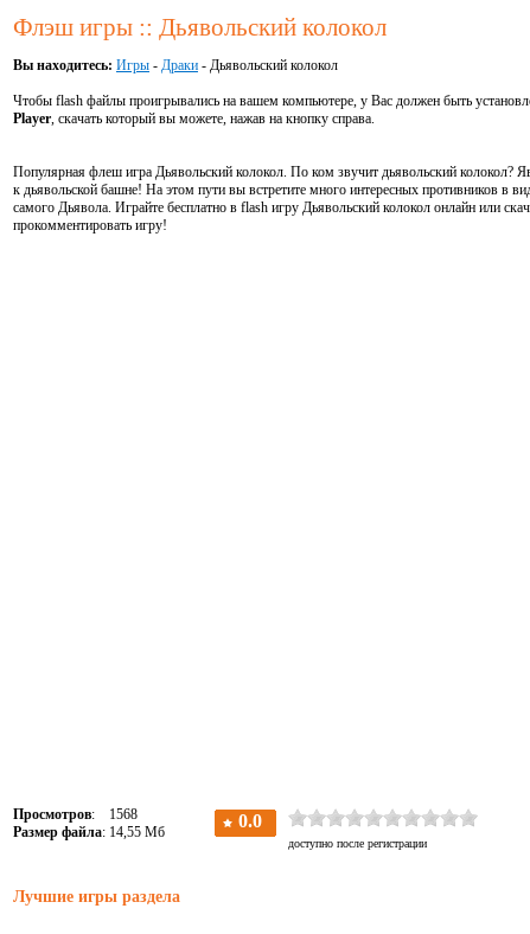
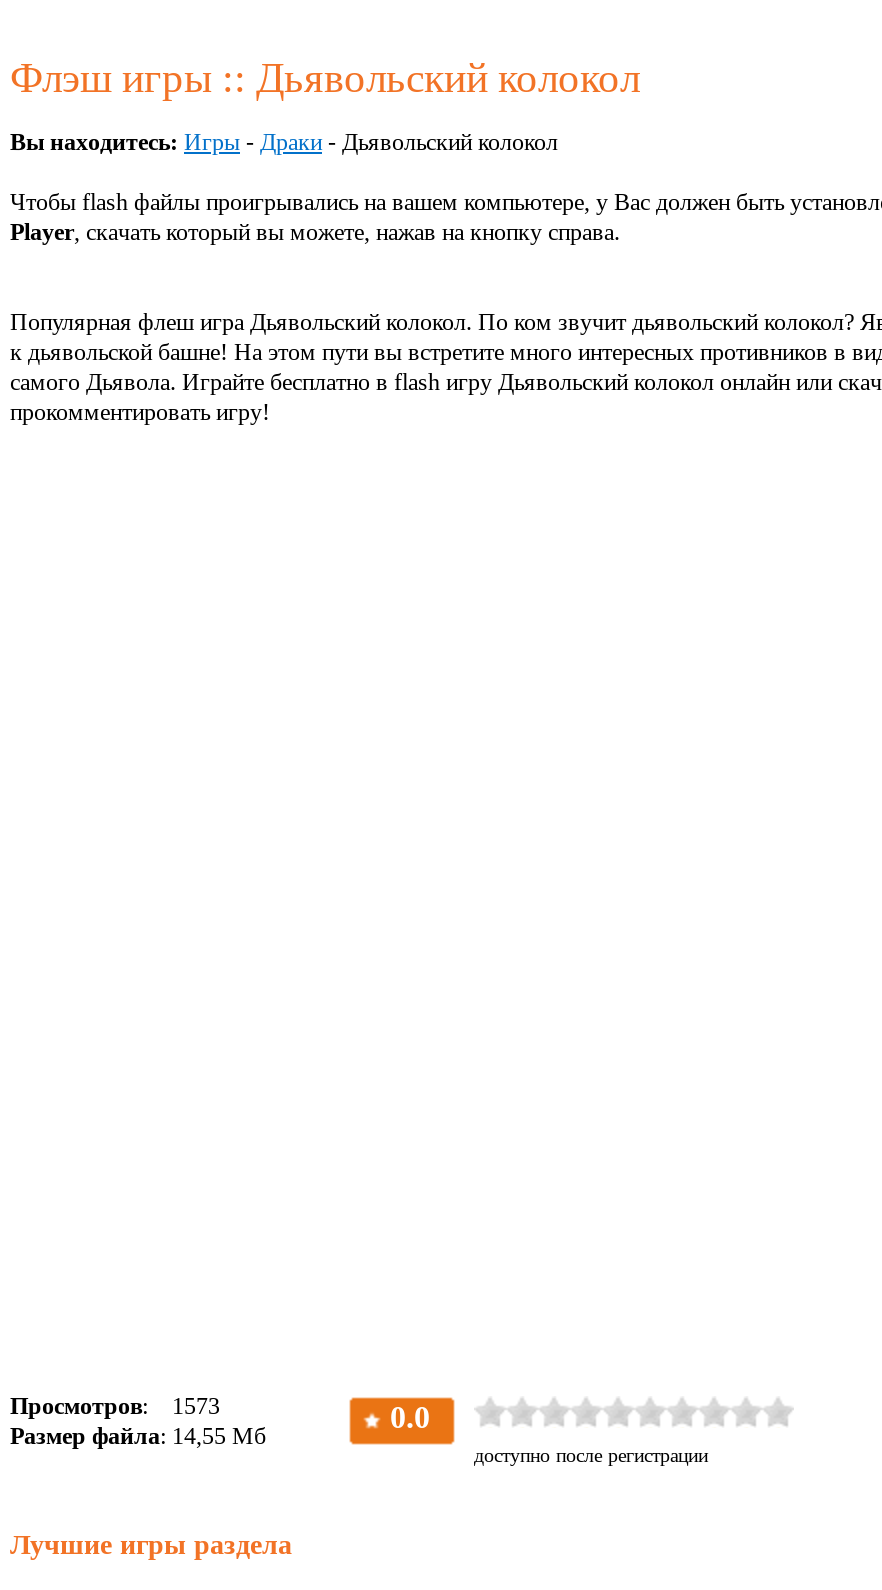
[13,806,138,823] Просмотров: 1568 -> [10,1392,220,1420] Просмотров: 1573

